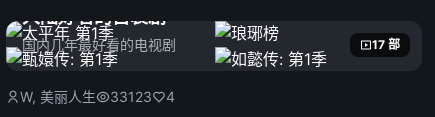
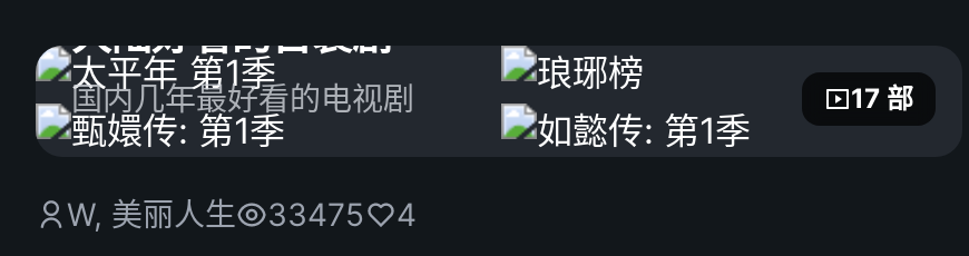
[20,88,175,105] W, 美丽人生 33123 4 -> [67,195,417,233] W, 美丽人生 33475 4

